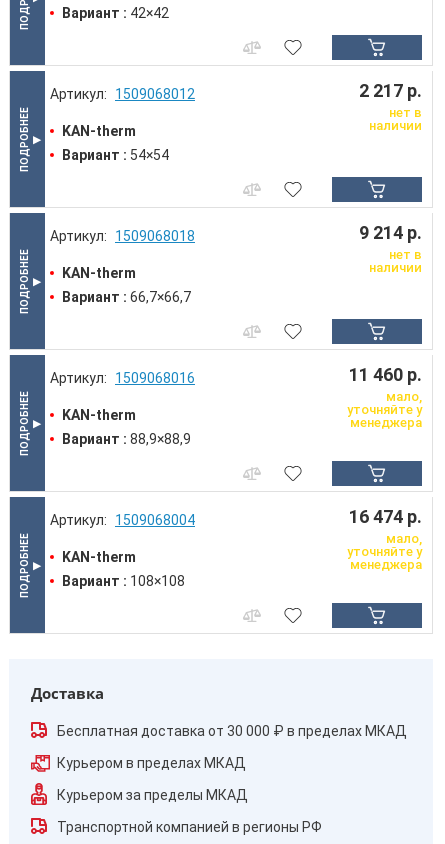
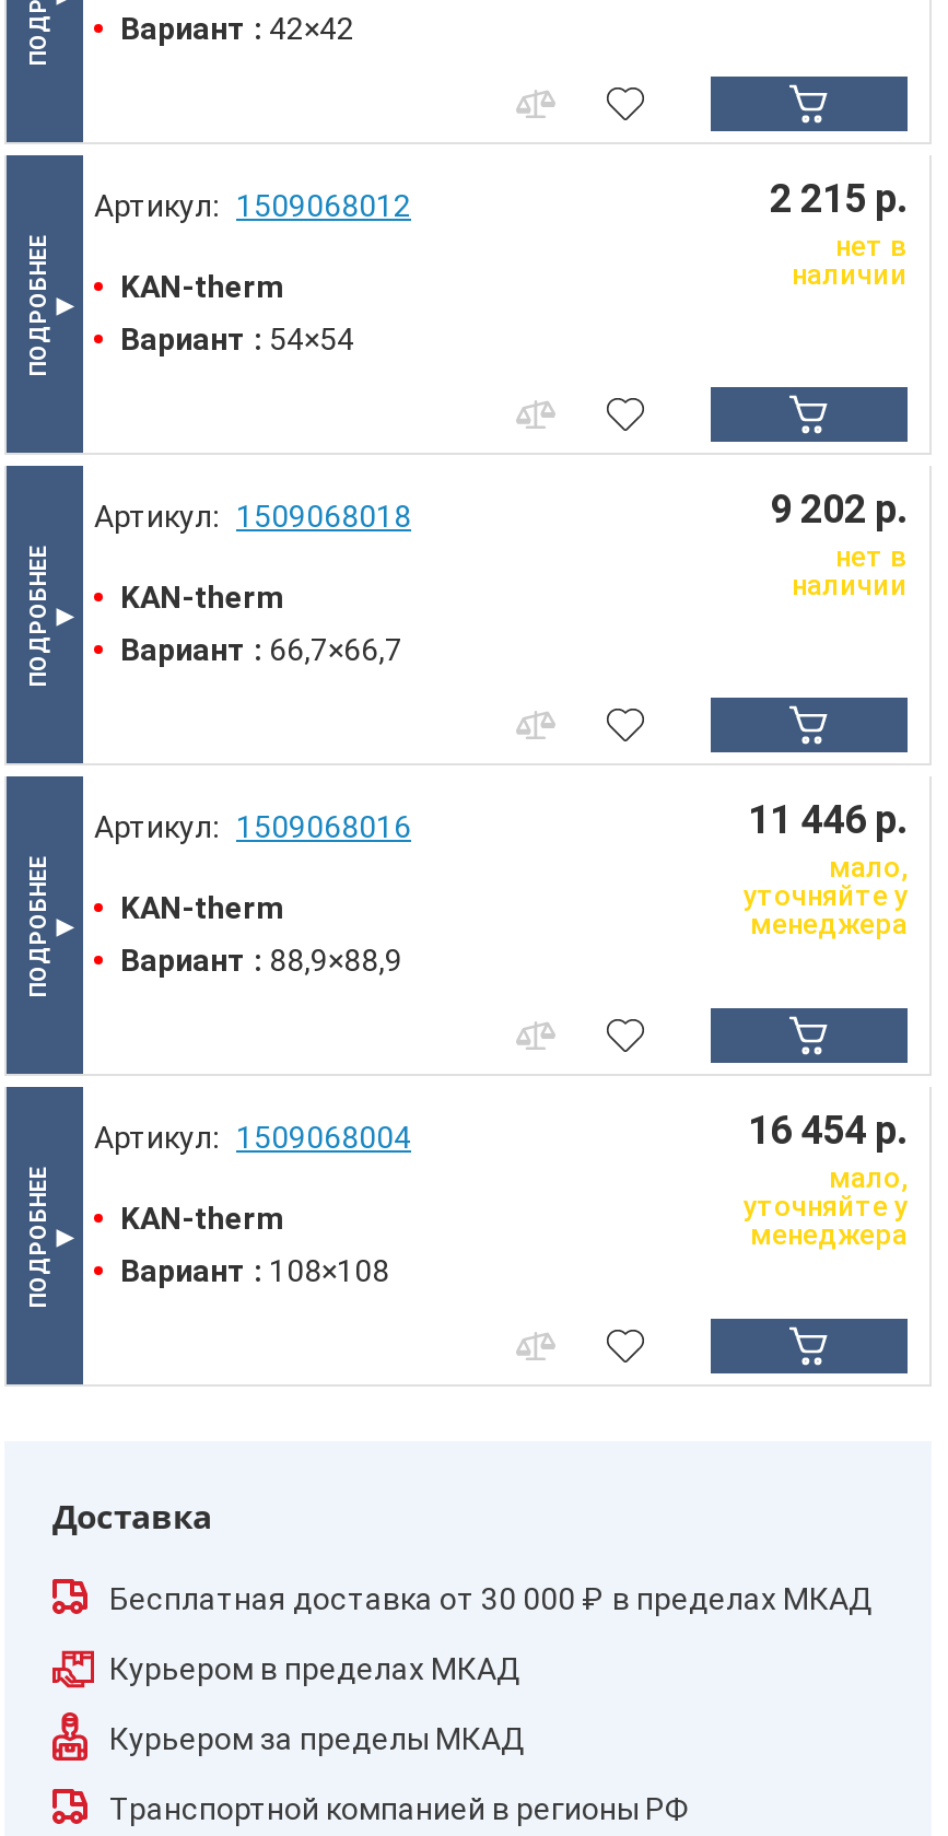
[359,80,422,101] 2 217 р. -> [770,175,908,221] 2 215 р.
[359,222,422,243] 9 214 р. -> [770,486,908,531] 9 202 р.
[349,364,422,385] 11 460 р. -> [748,796,908,842] 11 446 р.
[349,506,422,527] 16 474 р. -> [748,1107,908,1153] 16 454 р.

